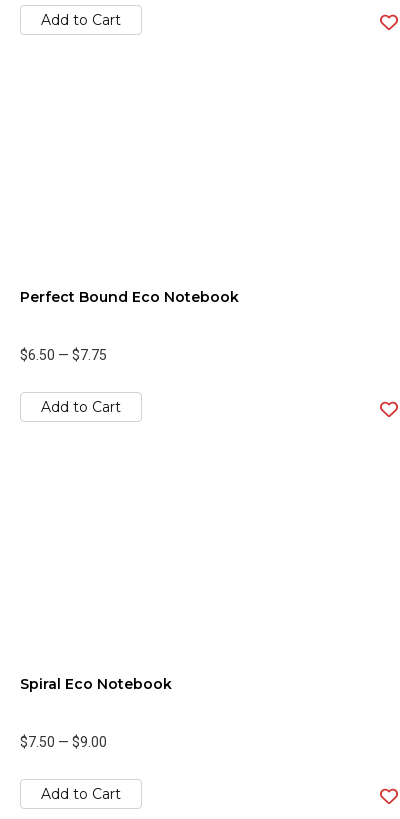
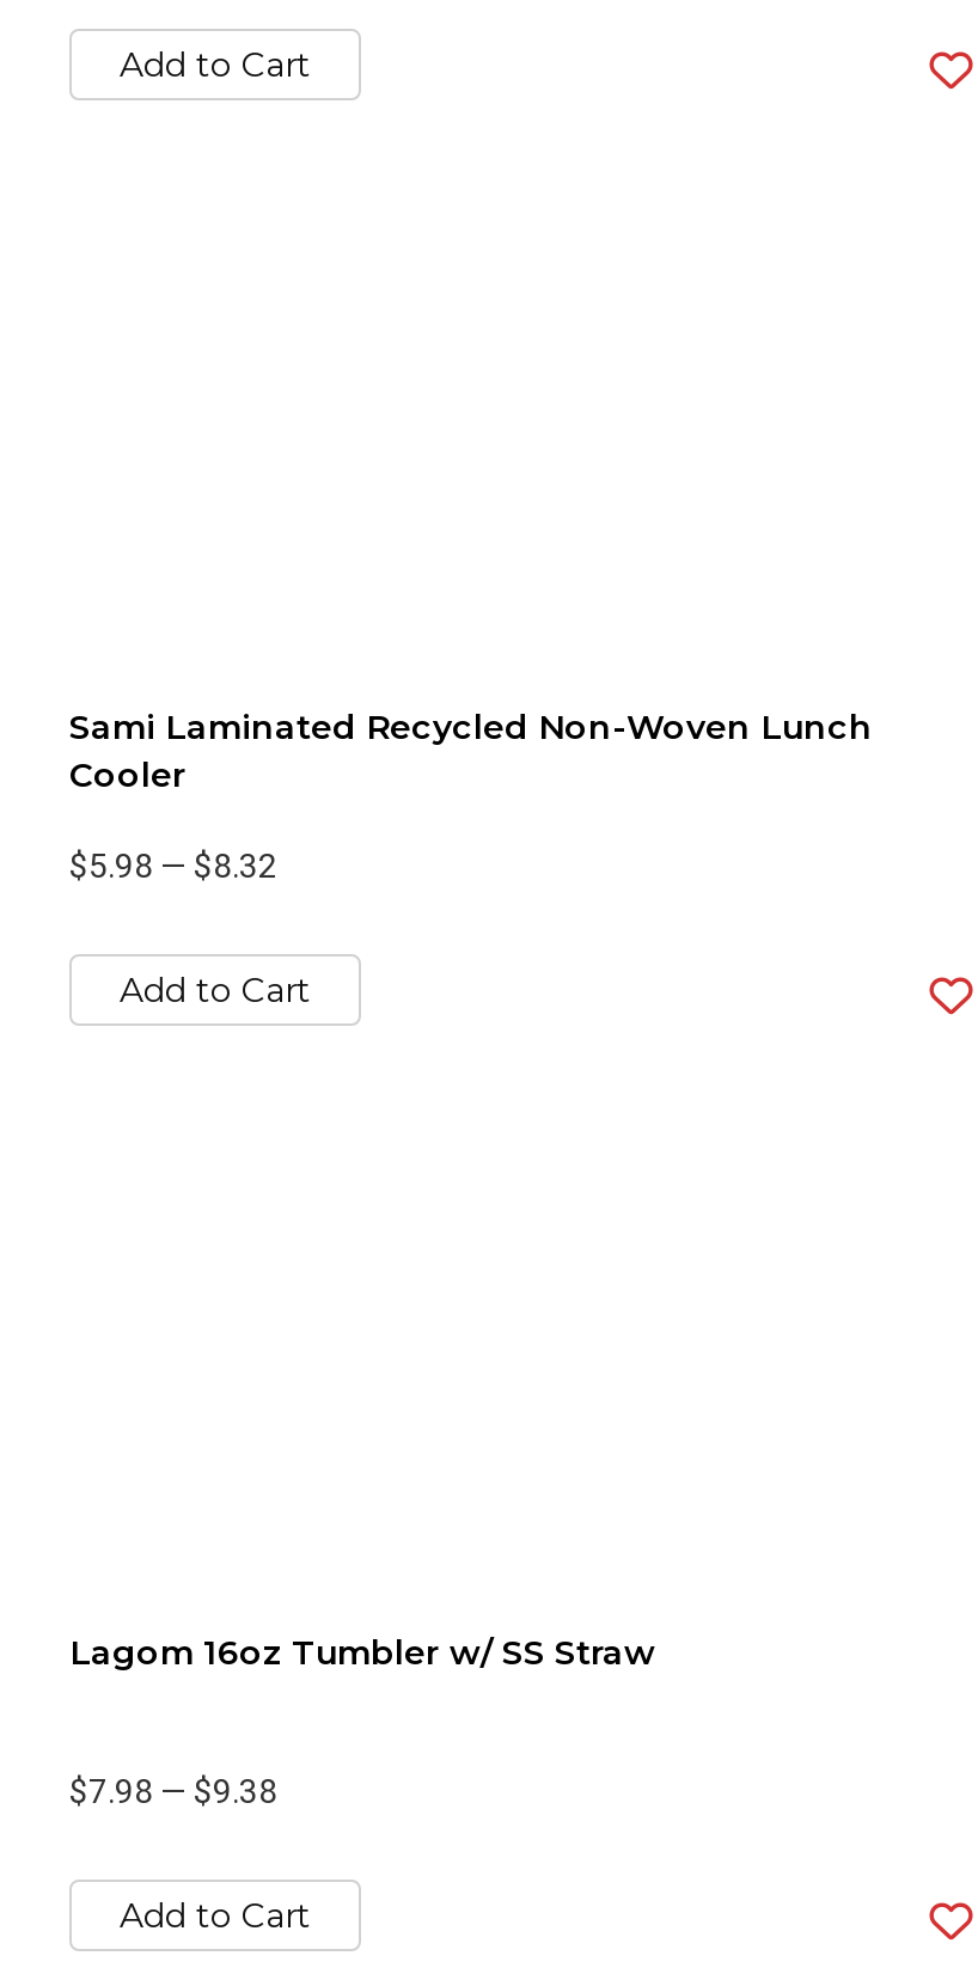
[20,288,239,306] Perfect Bound Eco Notebook -> [69,705,873,796] Sami Laminated Recycled Non-Woven Lunch | Cooler
[20,347,107,363] $6.50 — $7.75 -> [69,847,277,885] $5.98 — $8.32
[20,675,172,693] Spiral Eco Notebook -> [69,1631,655,1674] Lagom 16oz Tumbler w/ SS Straw
[20,734,107,750] $7.50 — $9.00 -> [69,1772,277,1810] $7.98 — $9.38

